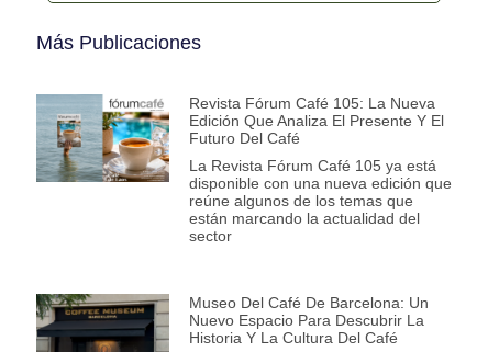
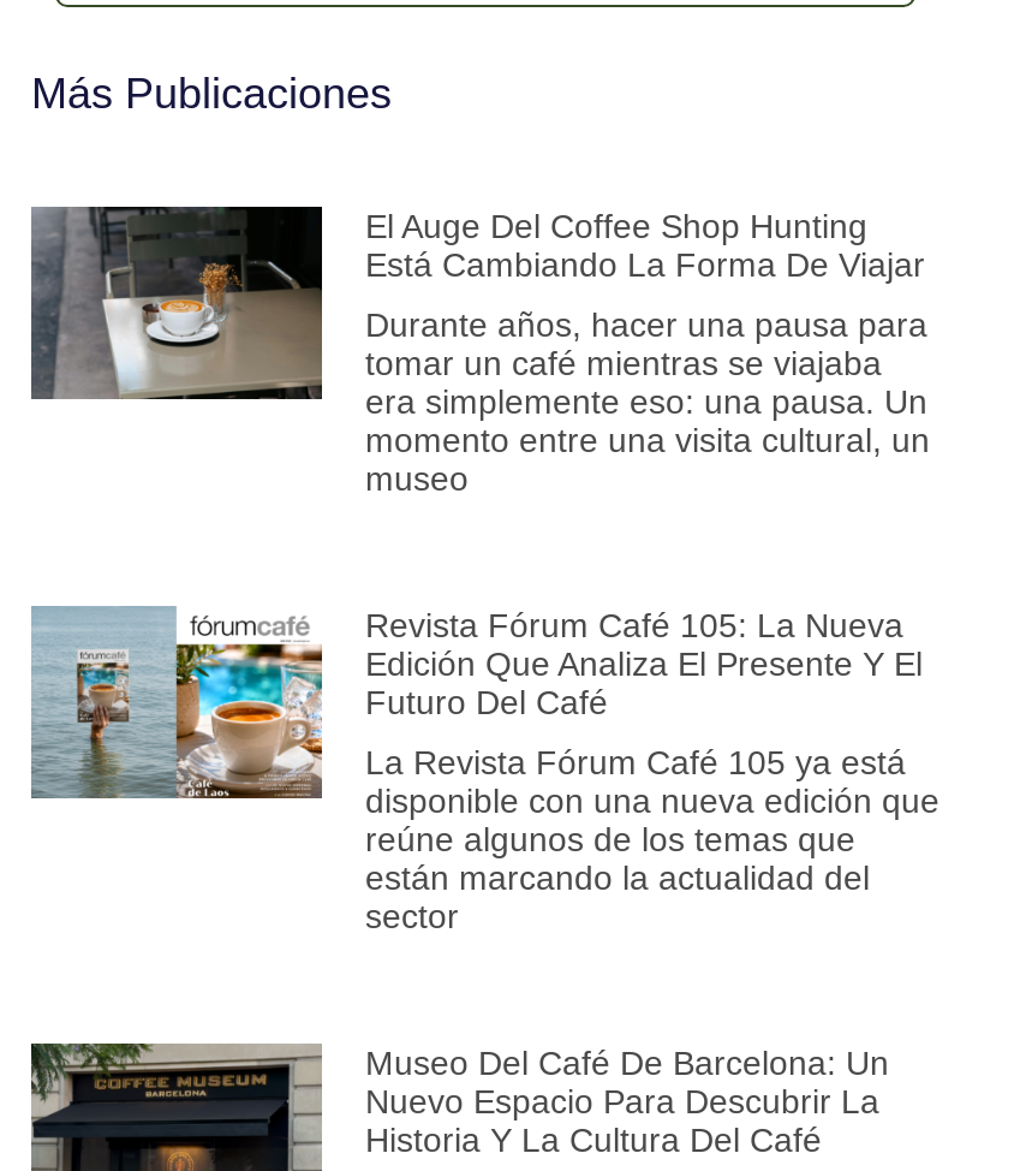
none -> [31,204,930,498] [image] | El Auge Del Coffee Shop Hunting | Está Cambiando La Forma De Viajar | Durante años, hacer una pausa para | tomar un café mientras se viajaba | era simplemente eso: una pausa. Un | momento entre una visita cultural, un | museo

